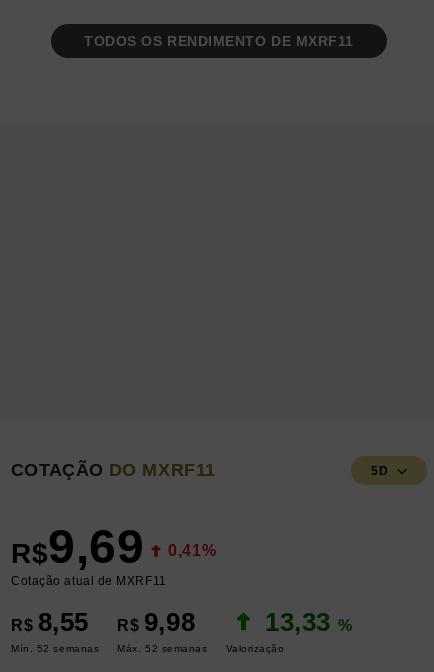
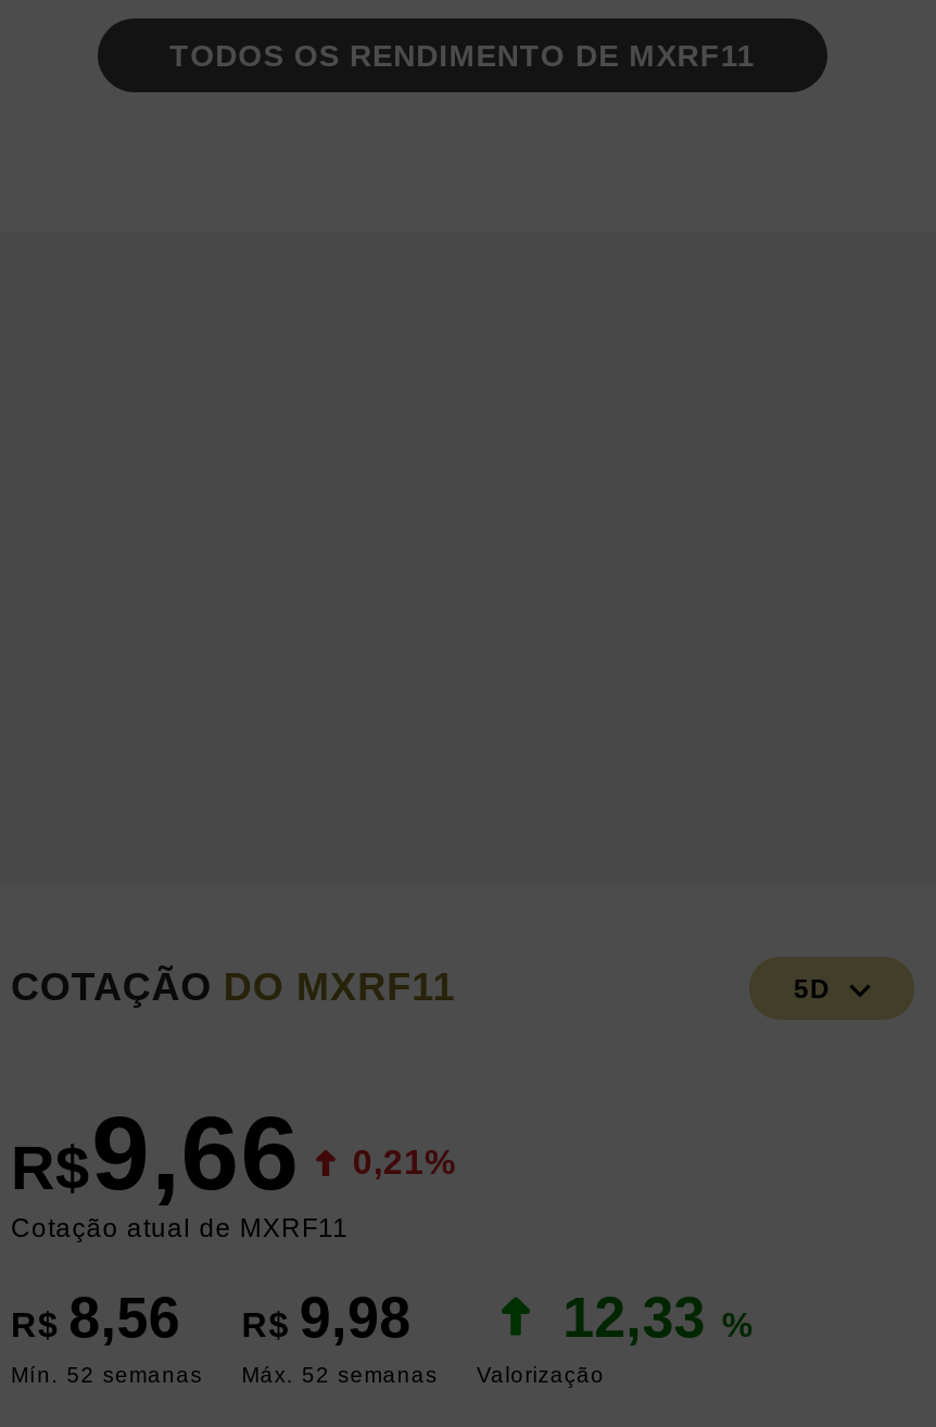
[11,520,216,573] R$9,69 | 0,41% -> [11,1096,456,1211] R$9,66 | 0,21%
[11,607,195,637] R$ 8,55 R$ 9,98 -> [11,1285,411,1350] R$ 8,56 R$ 9,98
[265,607,353,637] 13,33% -> [563,1285,753,1350] 12,33%

